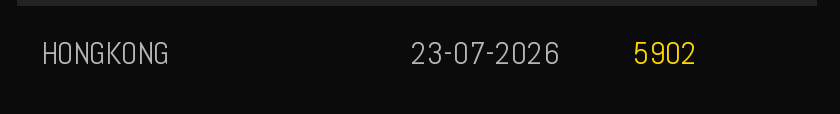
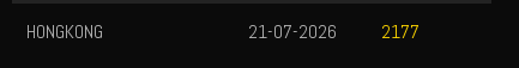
[411,33,559,73] 23-07-2026 -> [248,20,337,44] 21-07-2026
[633,34,697,74] 5902 -> [381,20,420,44] 2177

